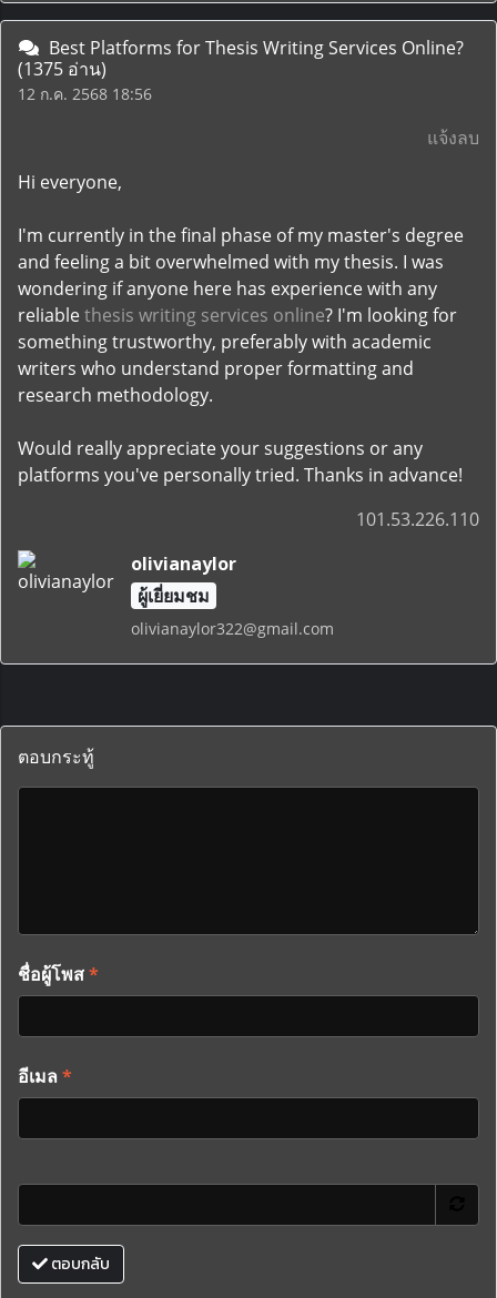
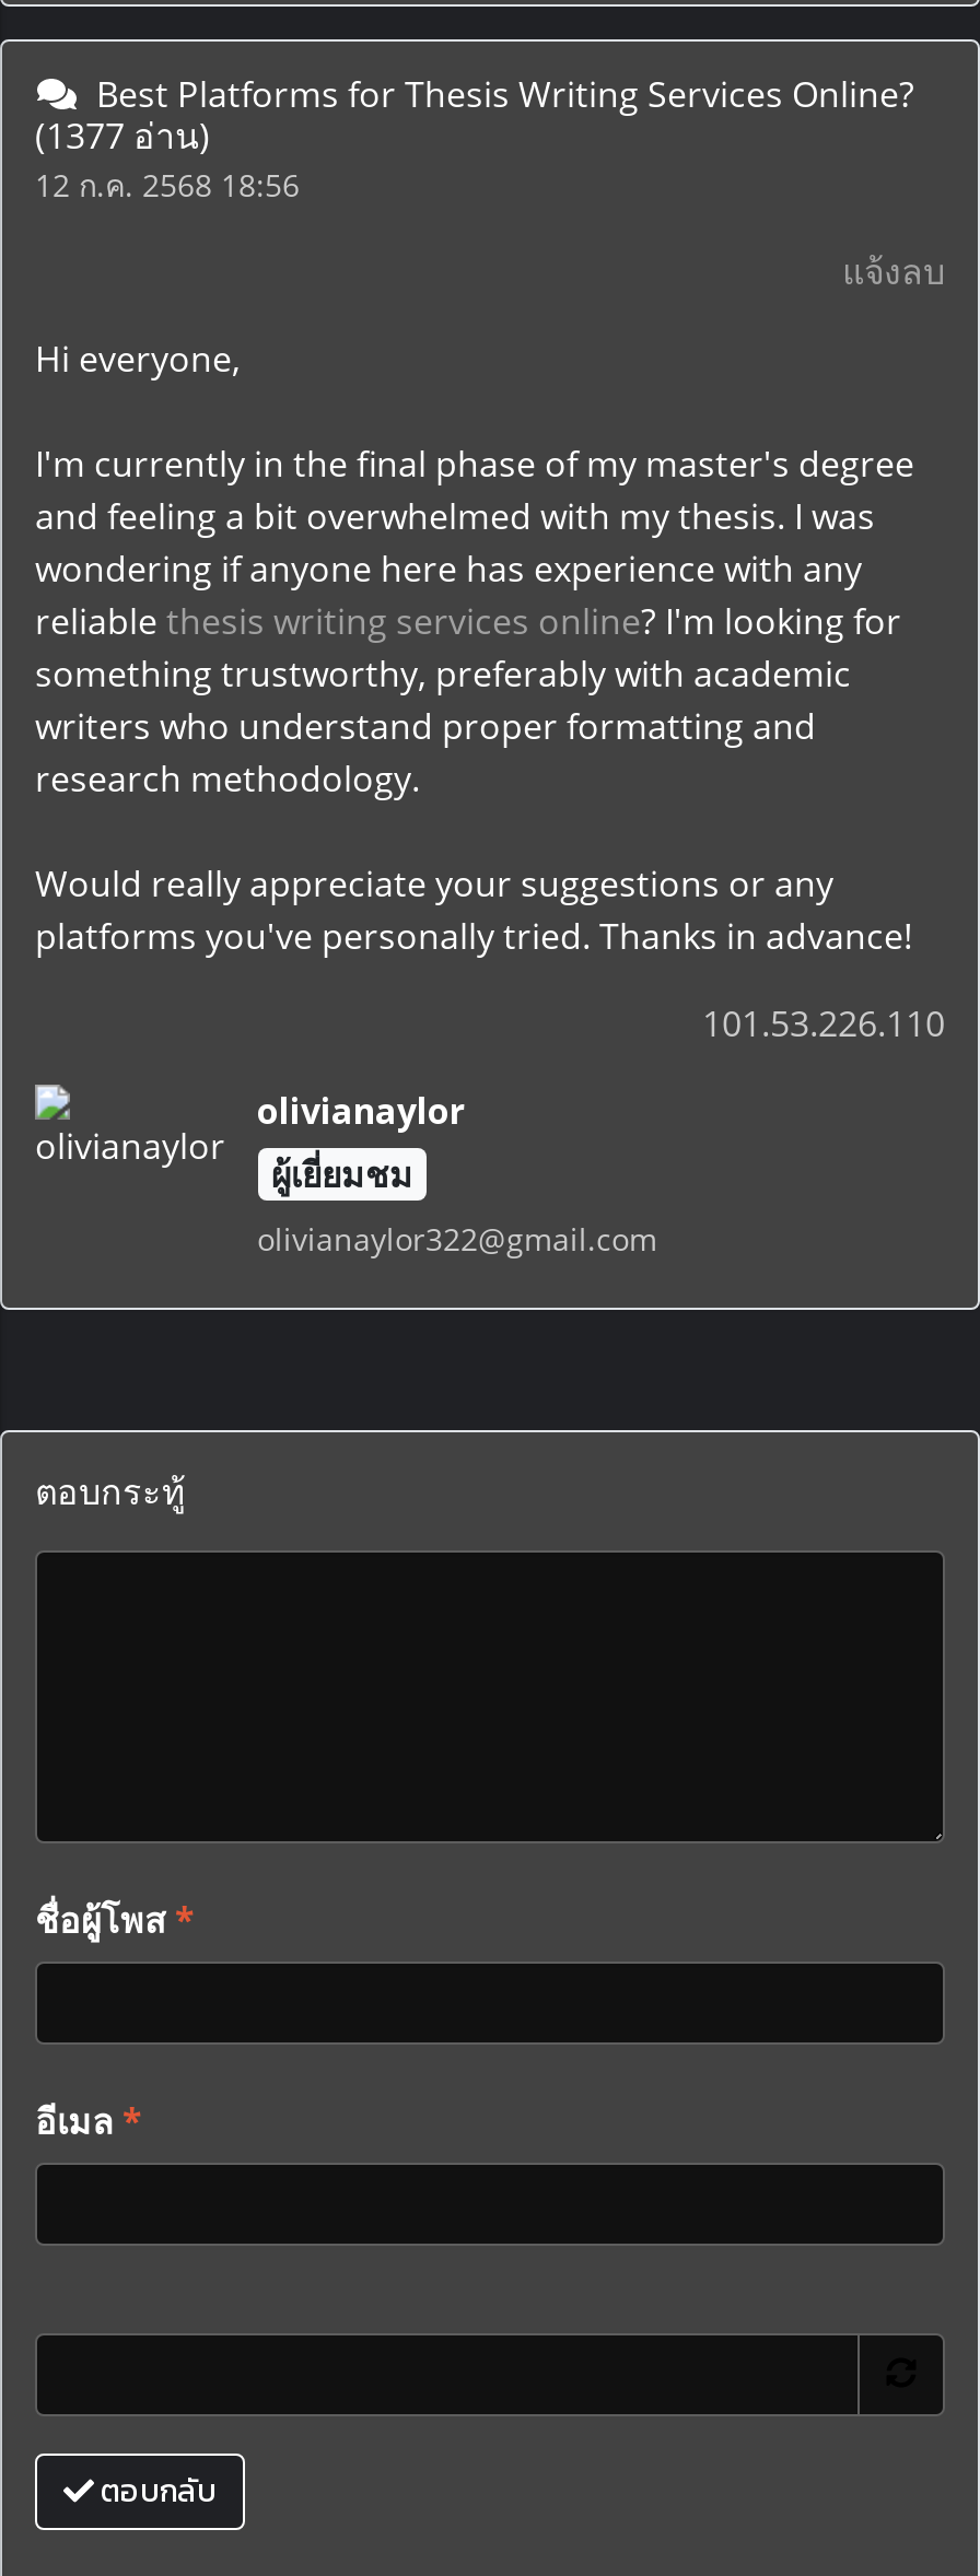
[18,57,106,81] (1375 อ่าน) -> [35,112,210,160] (1377 อ่าน)

